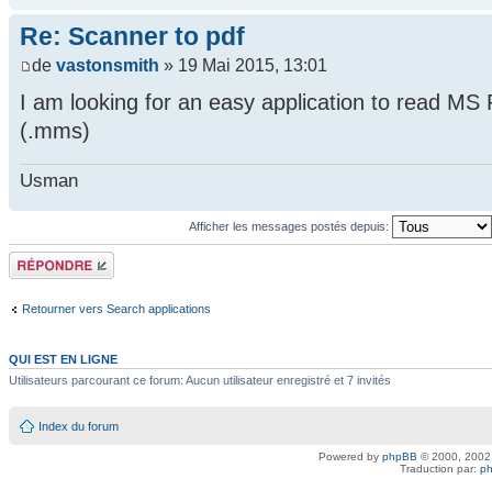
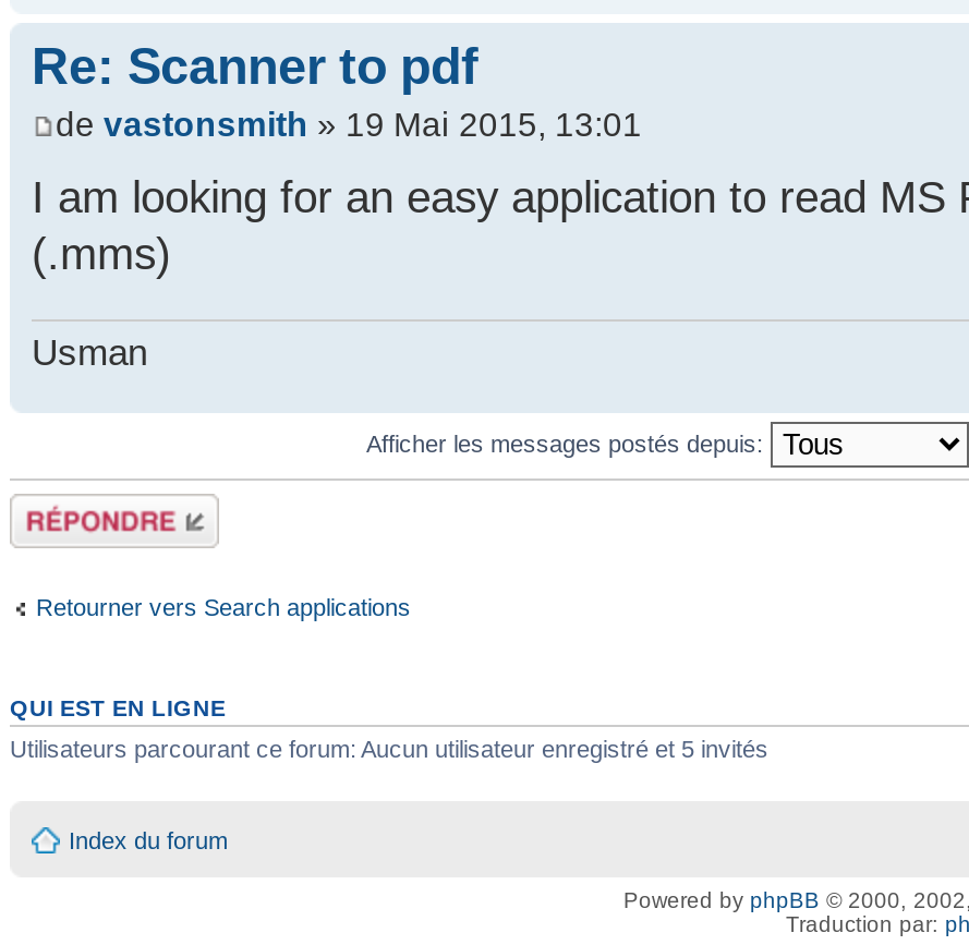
[9,374,391,387] Utilisateurs parcourant ce forum: Aucun utilisateur enregistré et 7 invités -> [10,736,768,763] Utilisateurs parcourant ce forum: Aucun utilisateur enregistré et 5 invités

